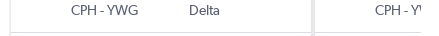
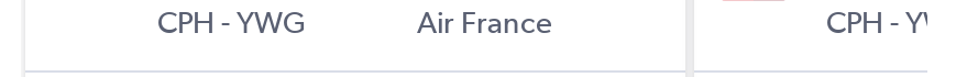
[189,2,220,18] Delta -> [417,4,551,40] Air France

